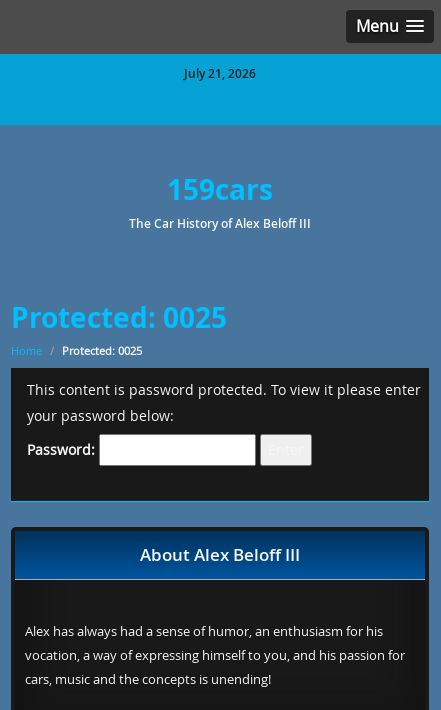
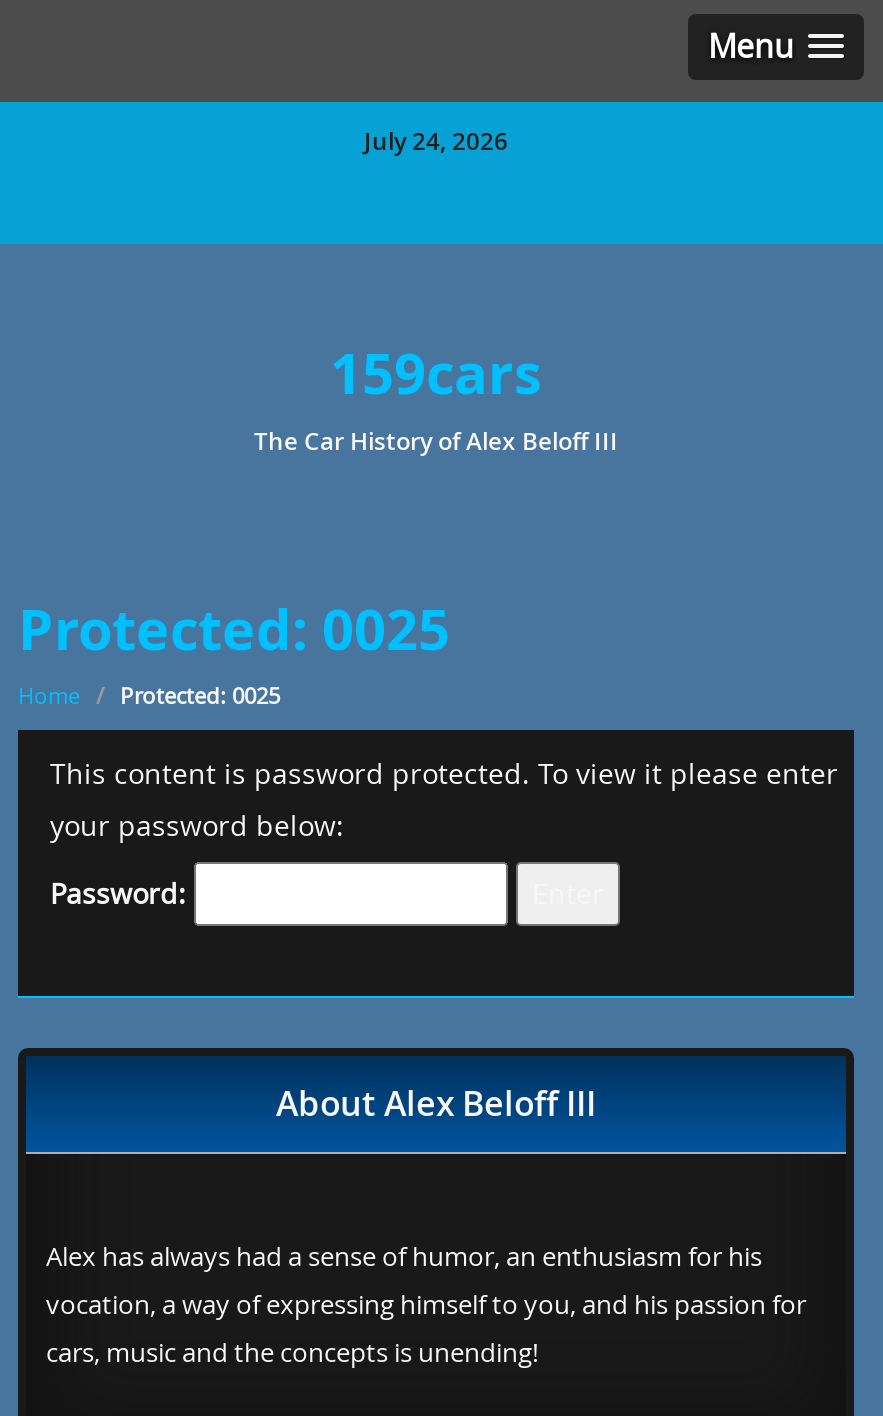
[184,65,256,82] July 21, 2026 -> [364,124,508,158] July 24, 2026

